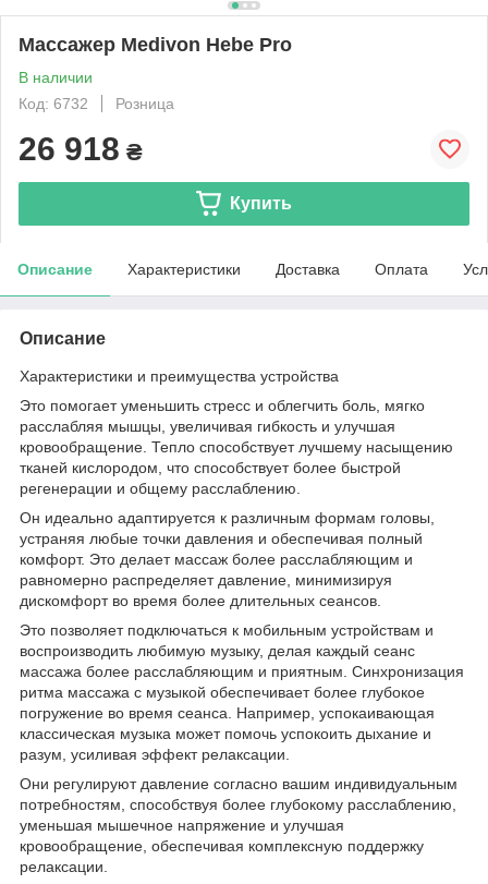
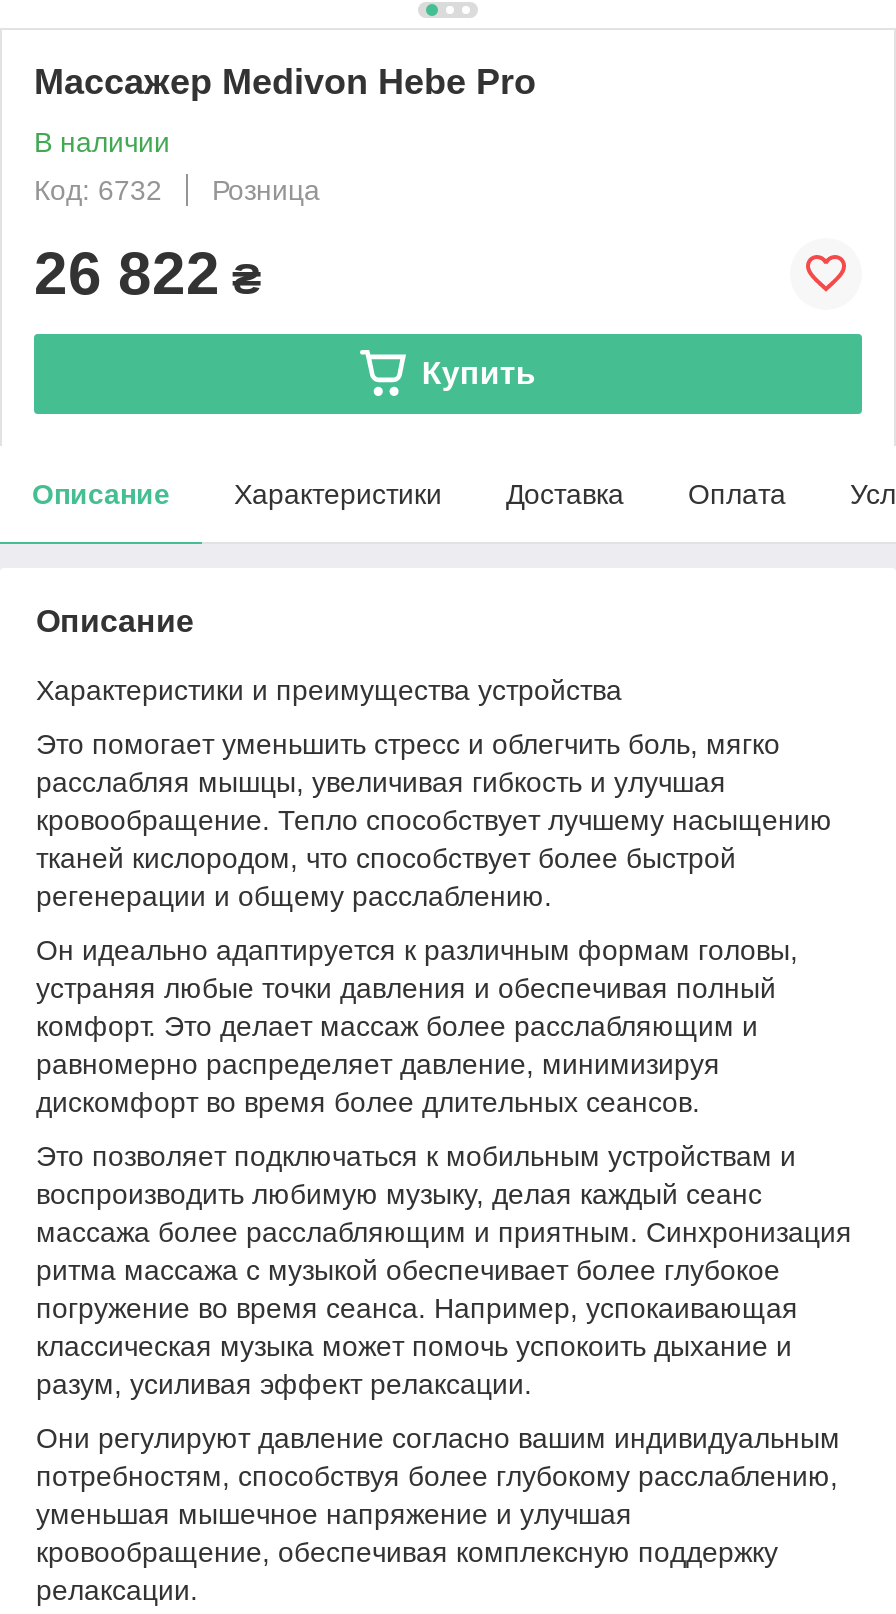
[19,131,143,167] 26 918 ₴ -> [34,240,262,306] 26 822 ₴

